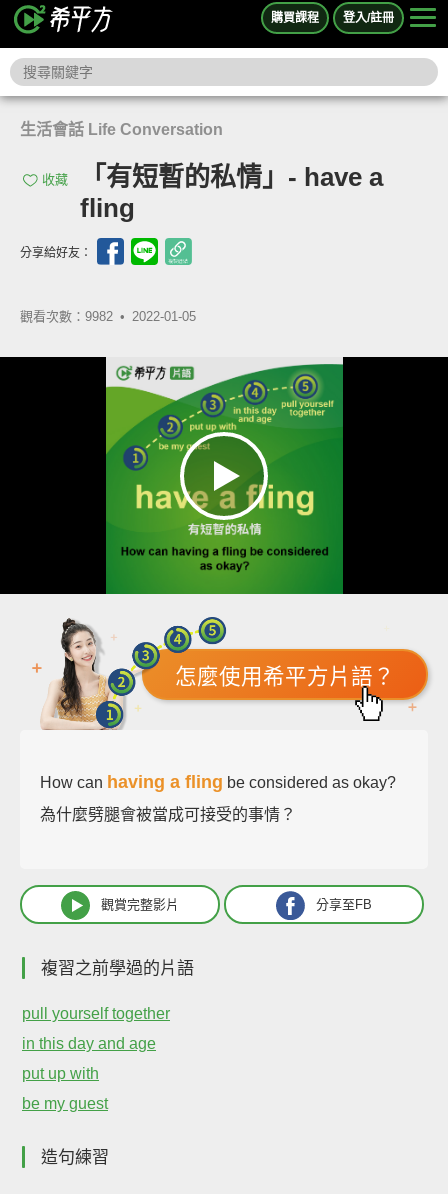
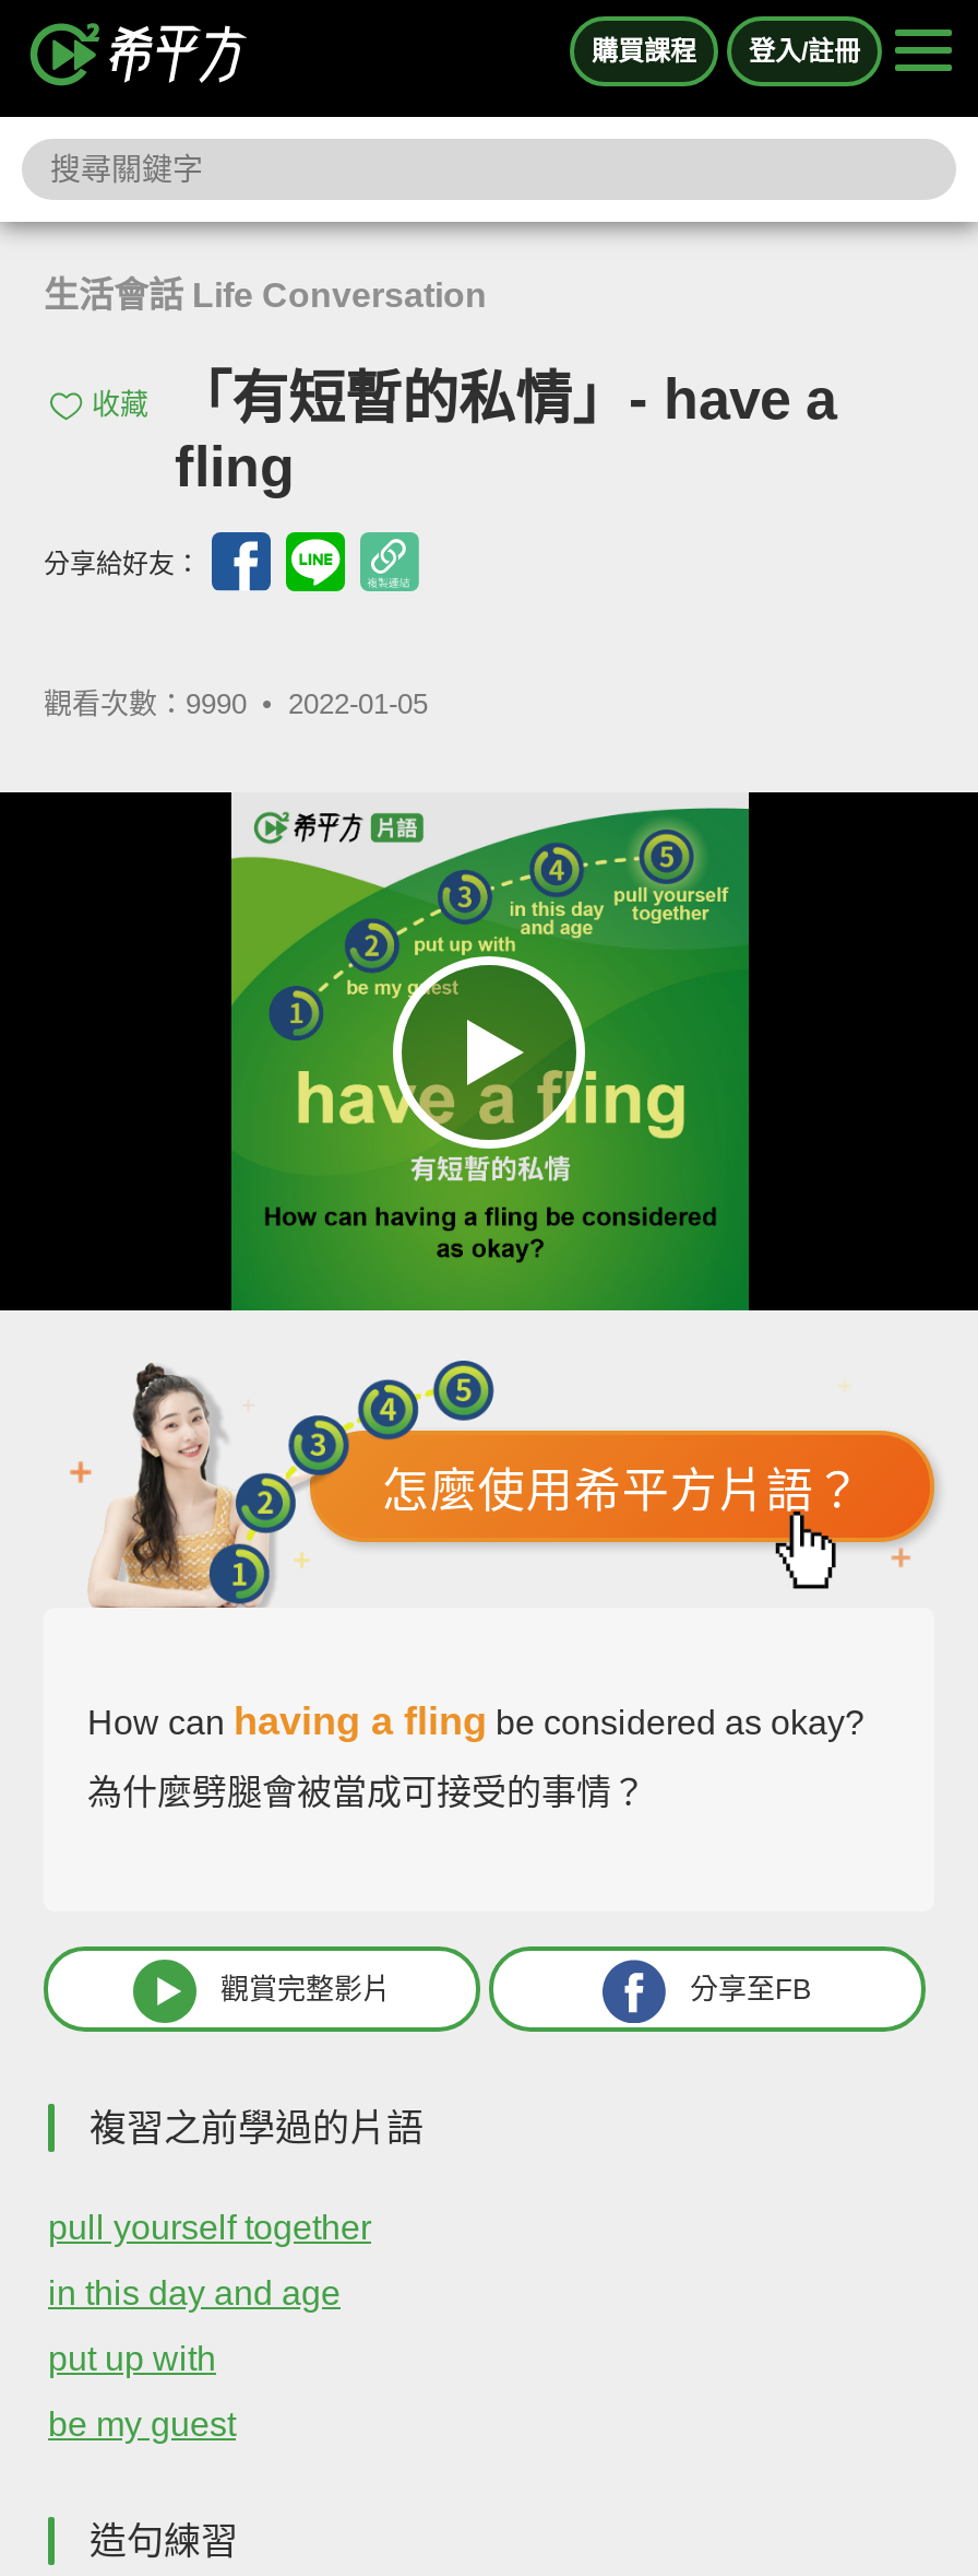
[20,309,196,324] 觀看次數：9982 • 2022-01-05 -> [44,687,428,720] 觀看次數：9990 • 2022-01-05

